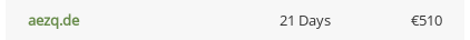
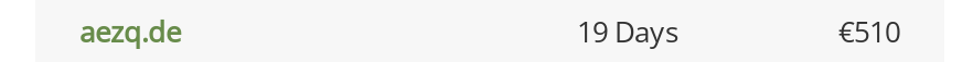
[279,10,330,30] 21 Days -> [577,12,678,52] 19 Days

